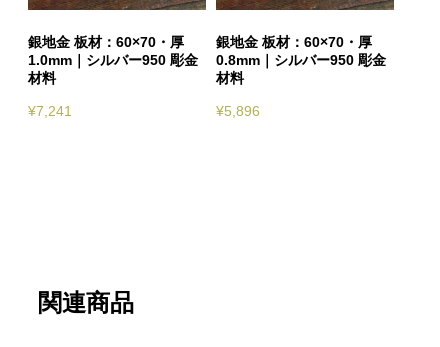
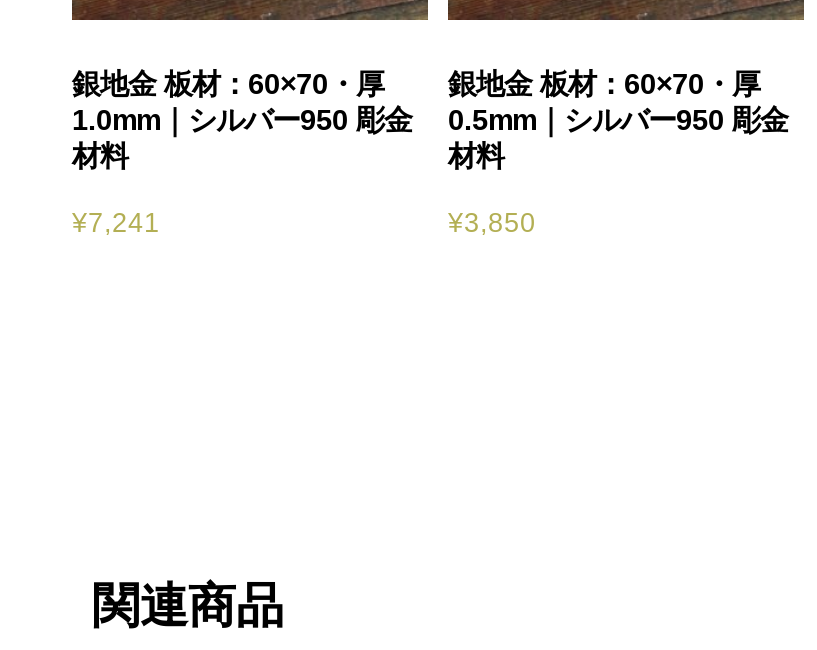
[216,52,386,68] 0.8mm｜シルバー950 彫金 -> [448,105,788,137] 0.5mm｜シルバー950 彫金
[216,103,260,118] ¥5,896 -> [448,207,536,237] ¥3,850

